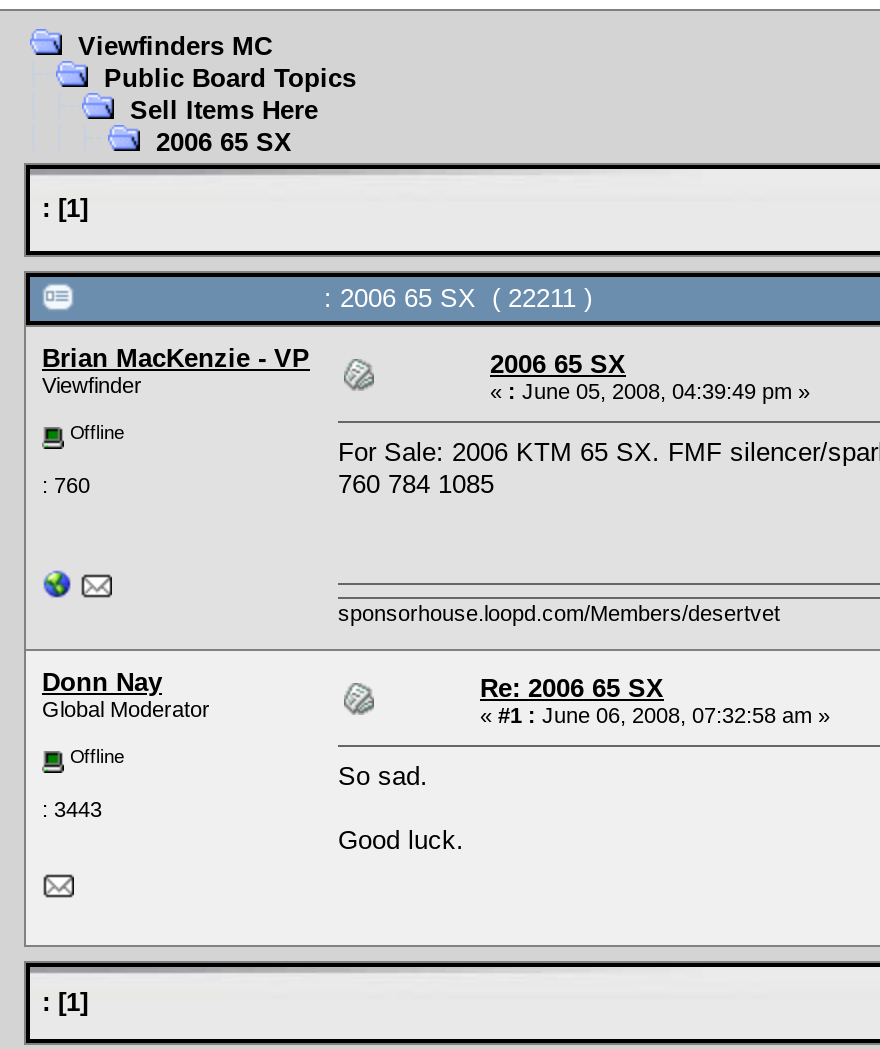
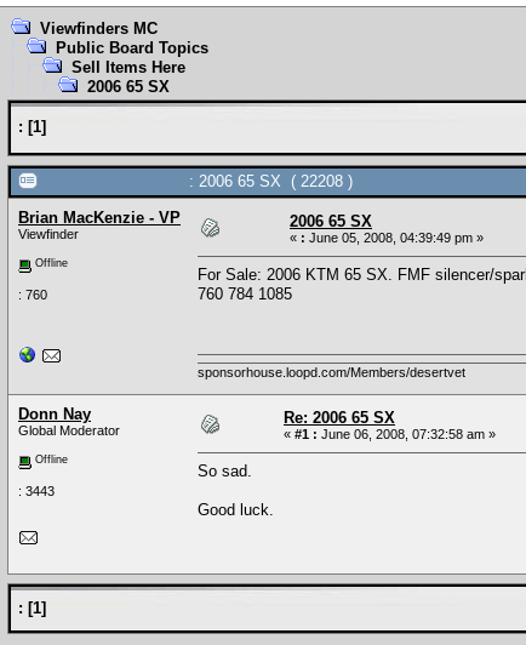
[324,283,592,313] : 2006 65 SX ( 22211 ) -> [189,172,353,190] : 2006 65 SX ( 22208 )

